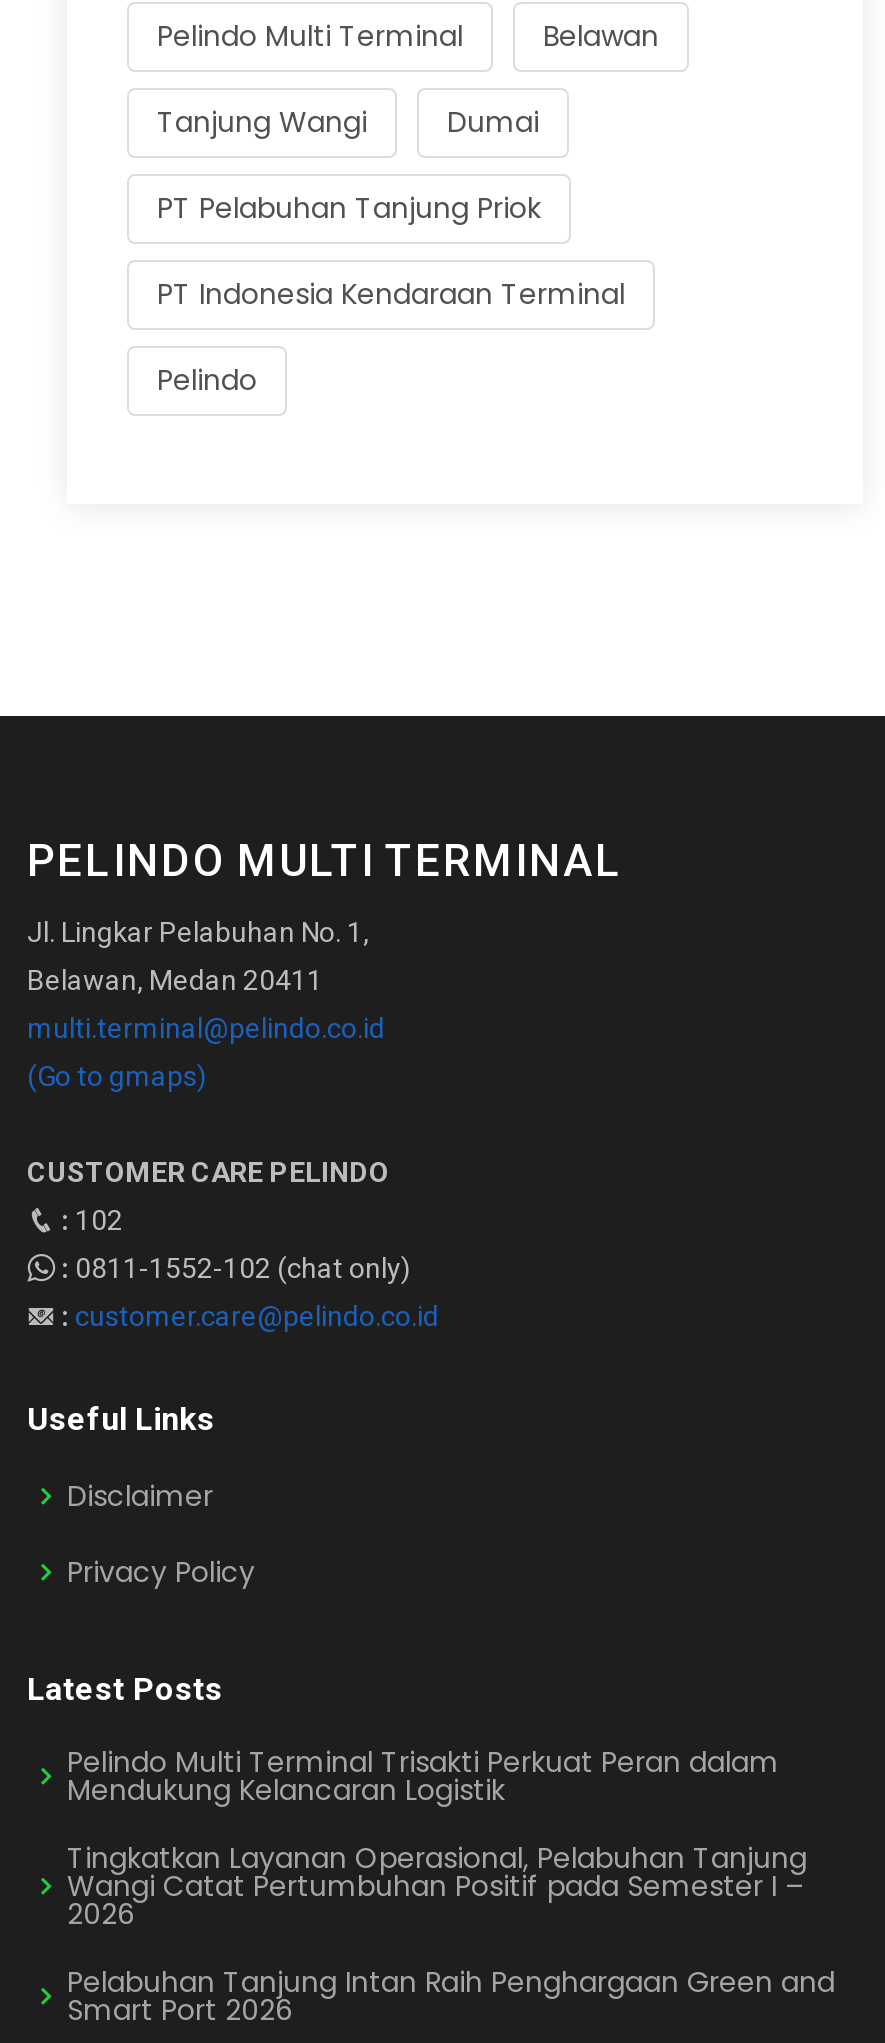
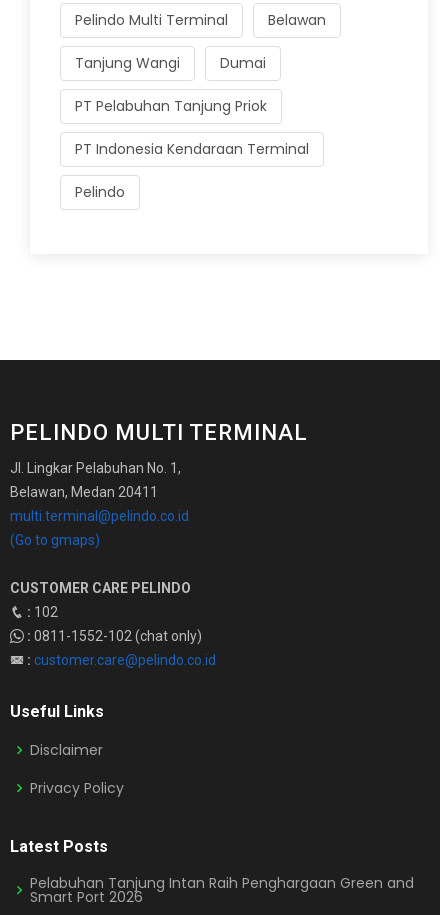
[67,1742,807,1934] Pelindo Multi Terminal Trisakti Perkuat Peran dalam | Mendukung Kelancaran Logistik | Tingkatkan Layanan Operasional, Pelabuhan Tanjung | Wangi Catat Pertumbuhan Positif pada Semester I – | 2026 -> none

